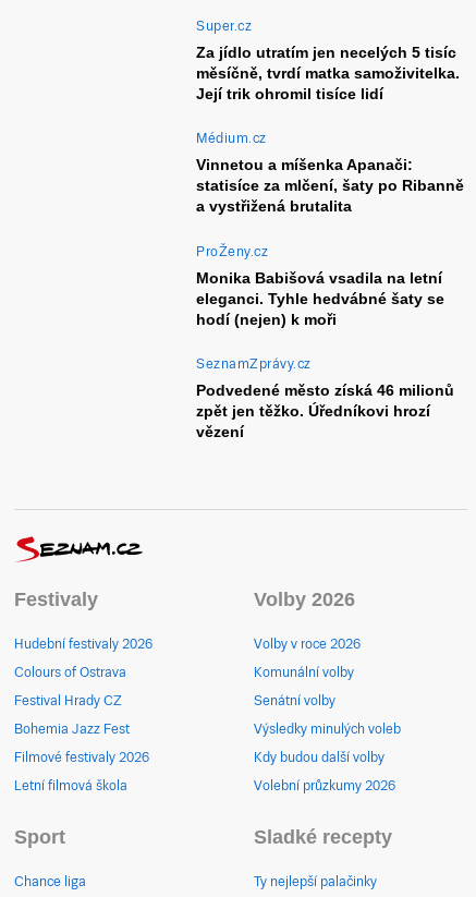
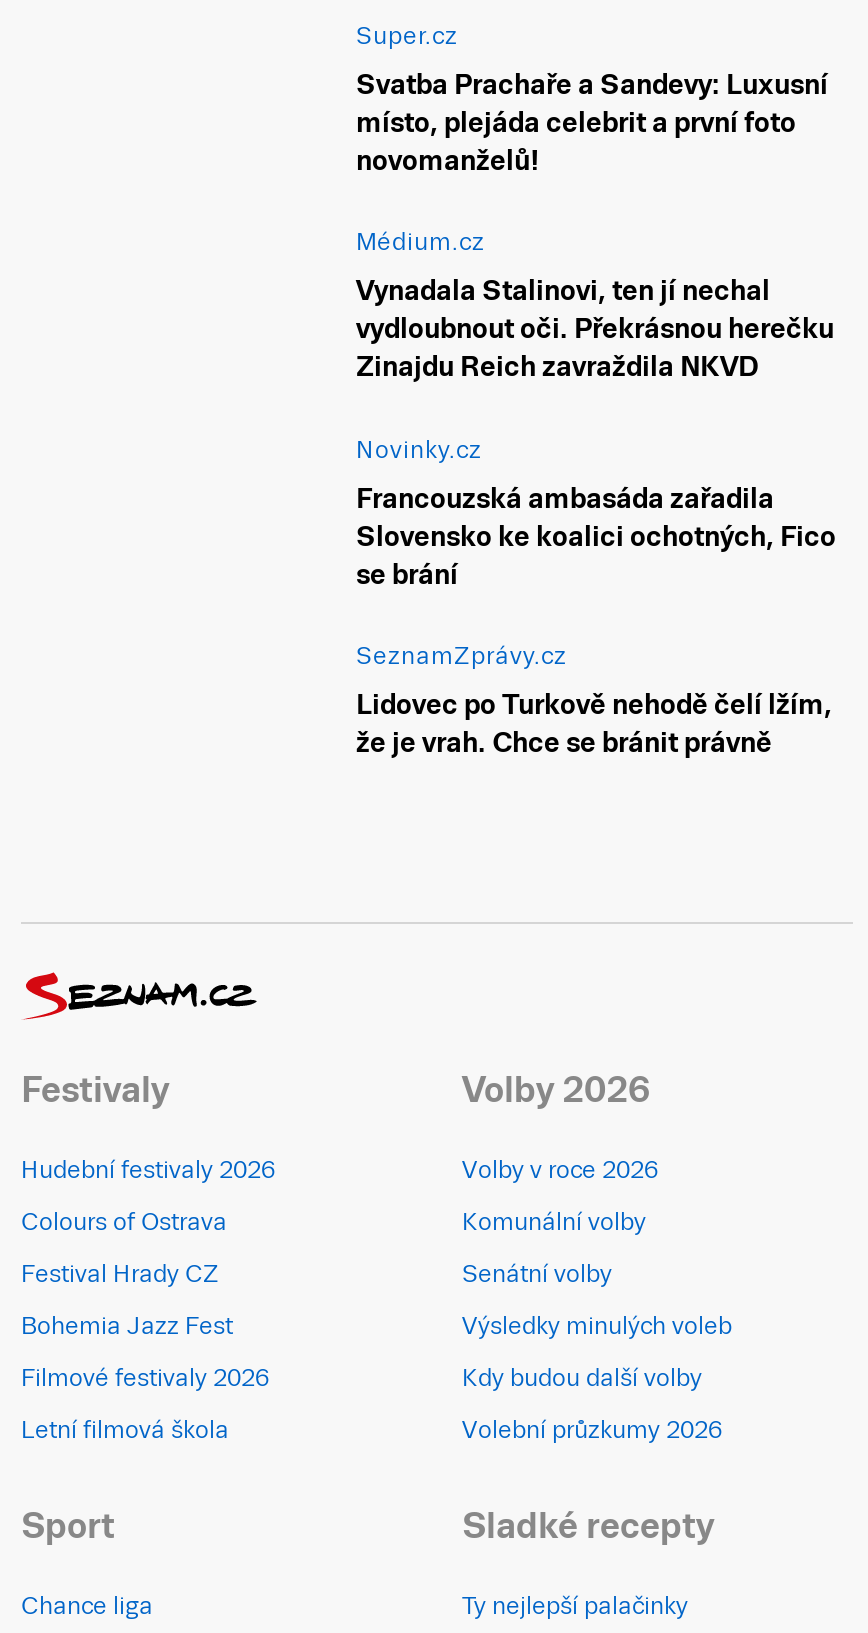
[197,44,460,102] Za jídlo utratím jen necelých 5 tisíc | měsíčně, tvrdí matka samoživitelka. | Její trik ohromil tisíce lidí -> [356,68,828,176] Svatba Prachaře a Sandevy: Luxusní | místo, plejáda celebrit a první foto | novomanželů!
[197,156,465,215] Vinnetou a míšenka Apanači: | statisíce za mlčení, šaty po Ribanně | a vystřižená brutalita -> [356,275,834,383] Vynadala Stalinovi, ten jí nechal | vydloubnout oči. Překrásnou herečku | Zinajdu Reich zavraždila NKVD
[197,244,268,259] ProŽeny.cz -> [356,436,482,464] Novinky.cz
[197,269,445,328] Monika Babišová vsadila na letní | eleganci. Tyhle hedvábné šaty se | hodí (nejen) k moři -> [356,482,836,590] Francouzská ambasáda zařadila | Slovensko ke koalici ochotných, Fico | se brání
[197,382,455,441] Podvedené město získá 46 milionů | zpět jen těžko. Úředníkovi hrozí | vězení -> [356,689,832,759] Lidovec po Turkově nehodě čelí lžím, | že je vrah. Chce se bránit právně

